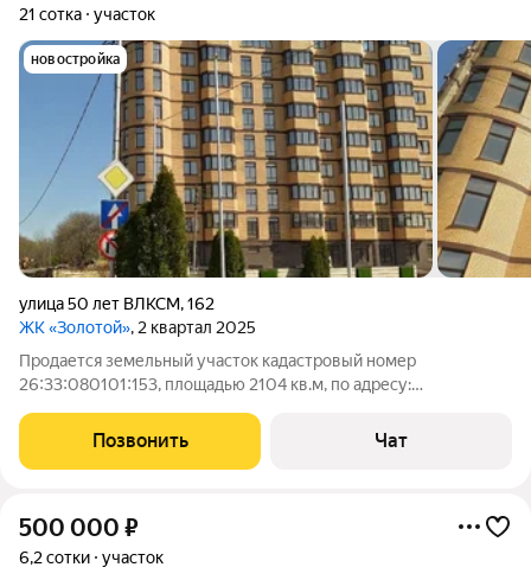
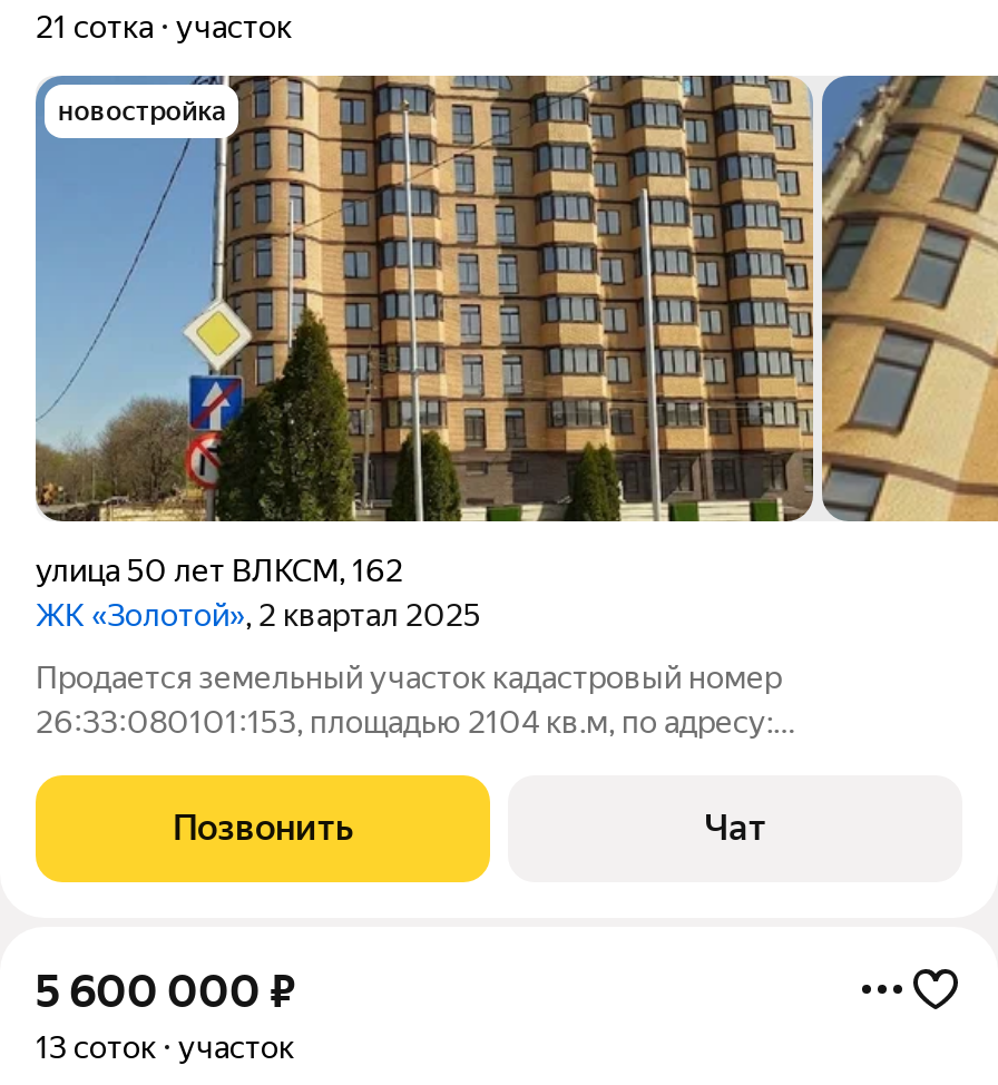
[19,513,139,567] 500 000 ₽ | 6,2 сотки -> [36,964,296,1065] 5 600 000 ₽ | 13 соток

